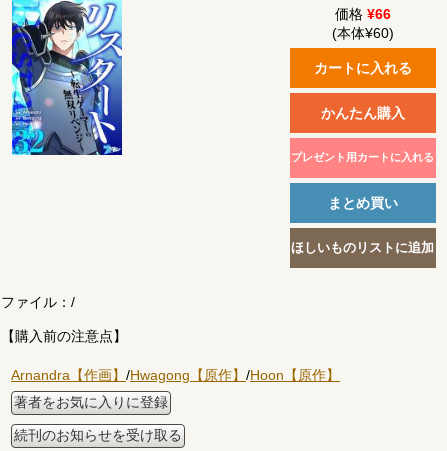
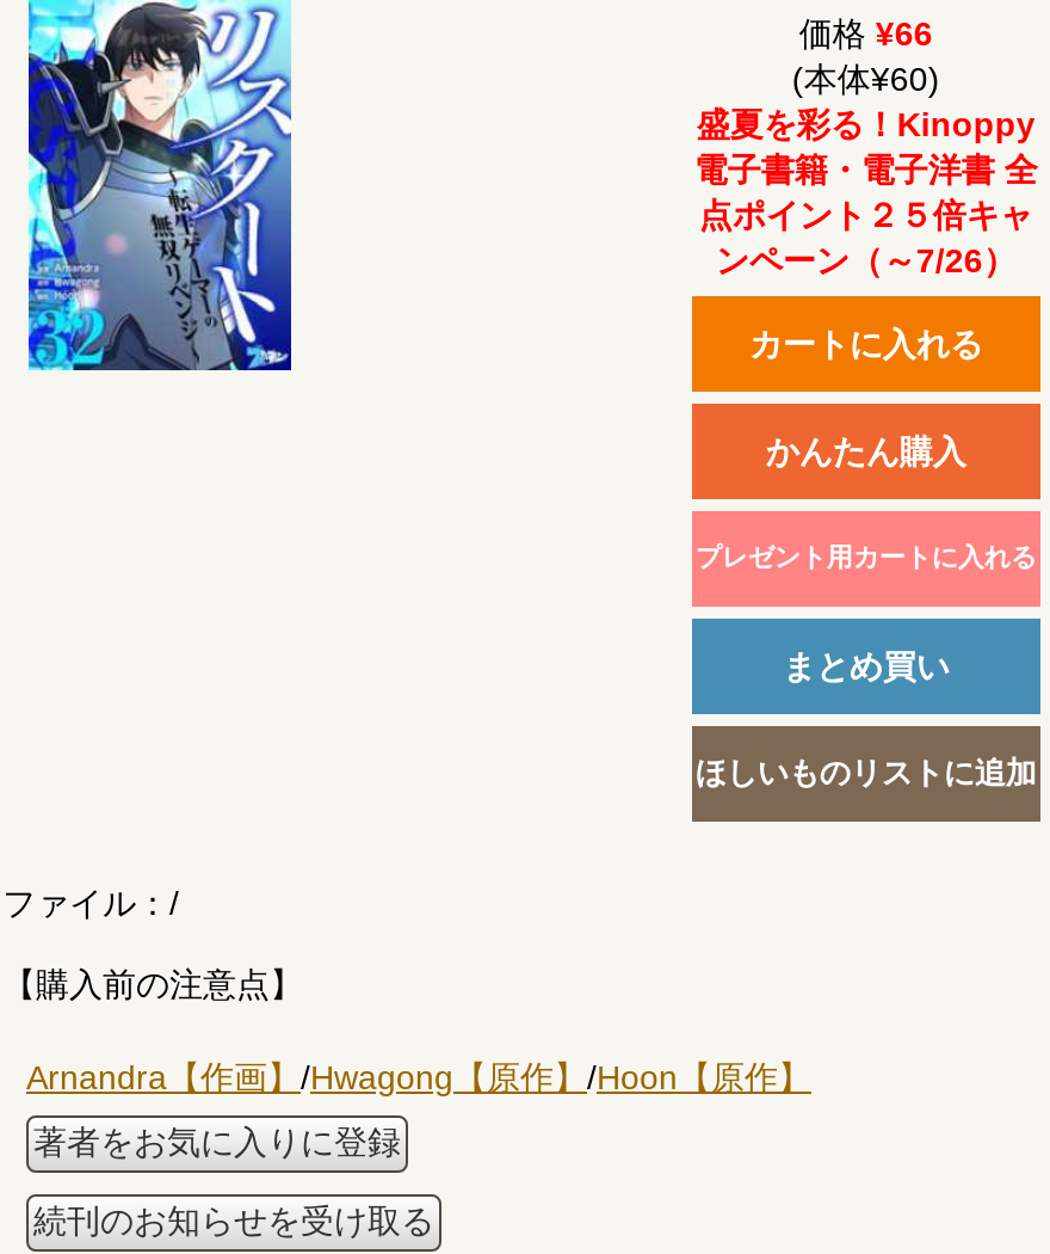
none -> [694,105,1038,279] 盛夏を彩る！Kinoppy | 電子書籍・電子洋書 全 | 点ポイント２５倍キャ | ンペーン（～7/26）

